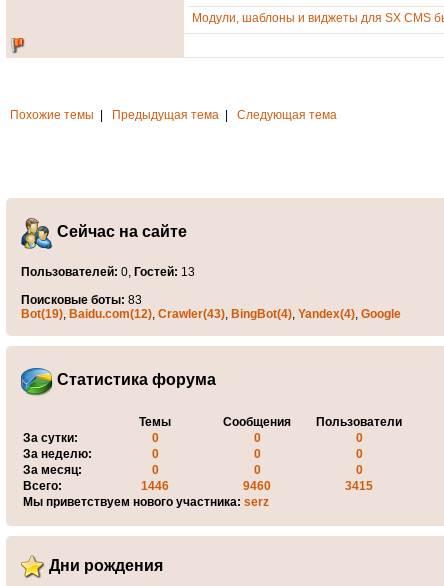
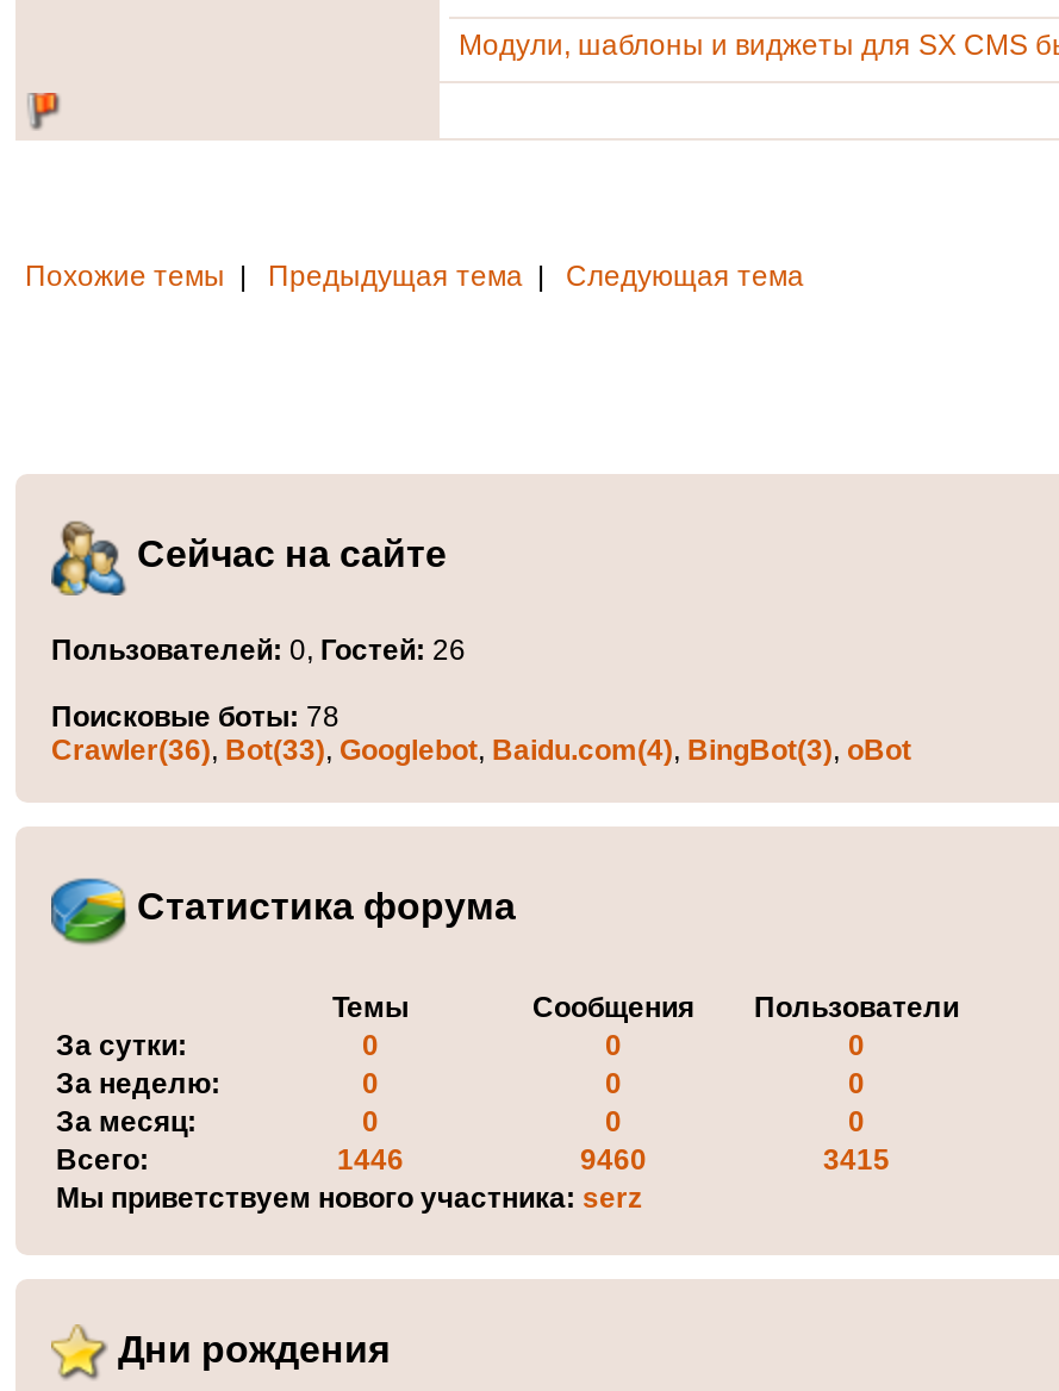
[21,265,195,279] Пользователей: 0, Гостей: 13 -> [51,633,466,666] Пользователей: 0, Гостей: 26
[21,293,401,321] Поисковые боты: 83 | Bot(19), Baidu.com(12), Crawler(43), BingBot(4), Yandex(4), Google -> [51,699,911,766] Поисковые боты: 78 | Crawler(36), Bot(33), Googlebot, Baidu.com(4), BingBot(3), oBot

